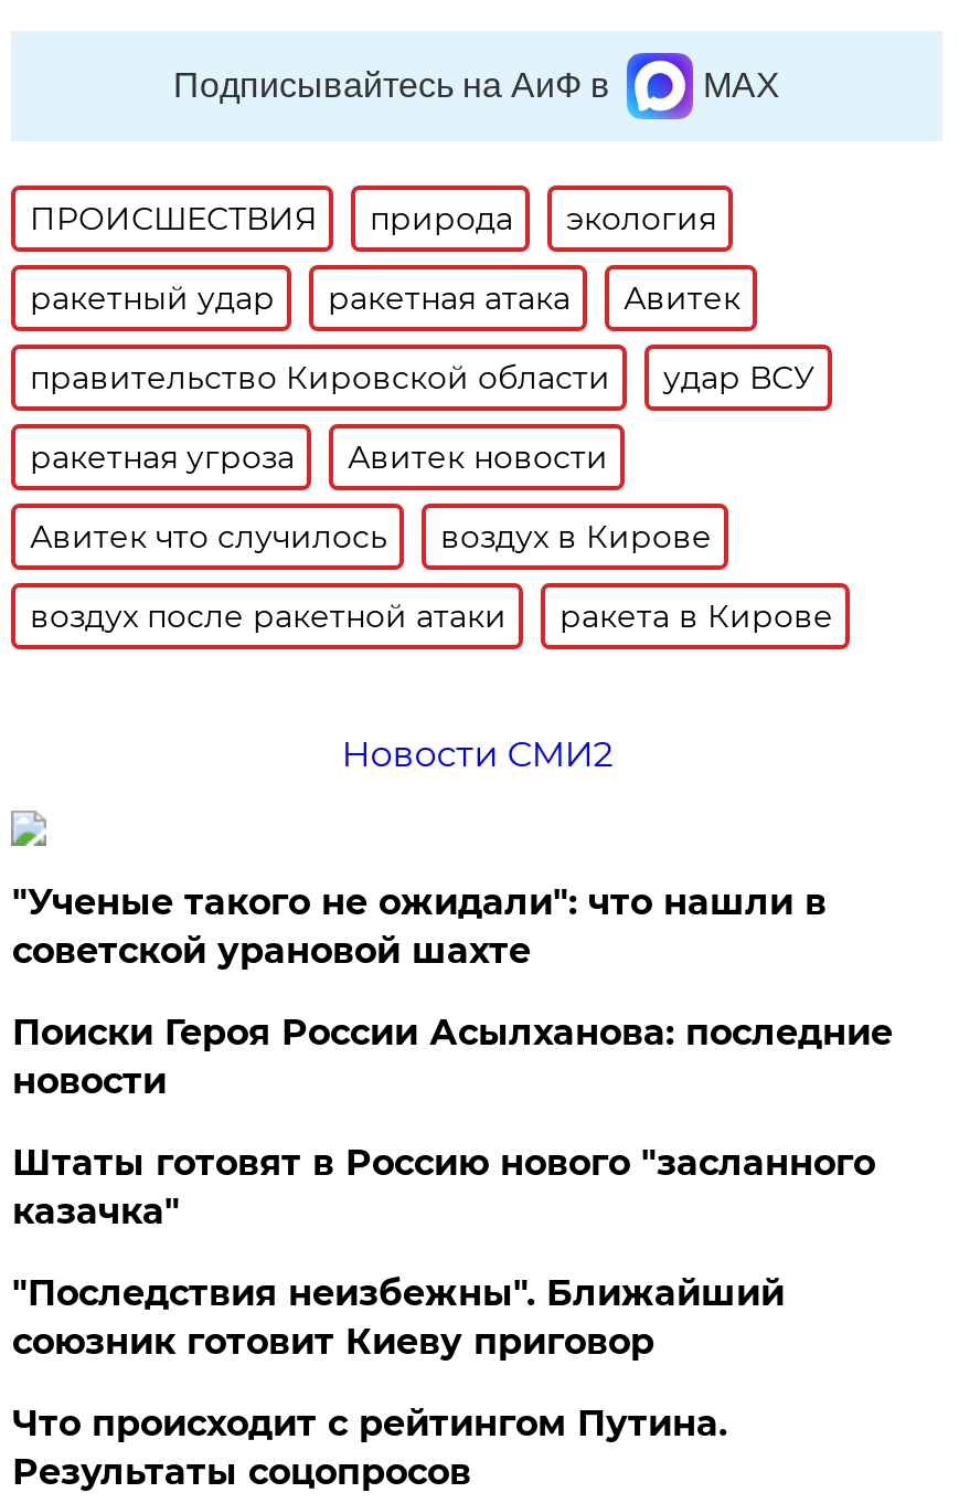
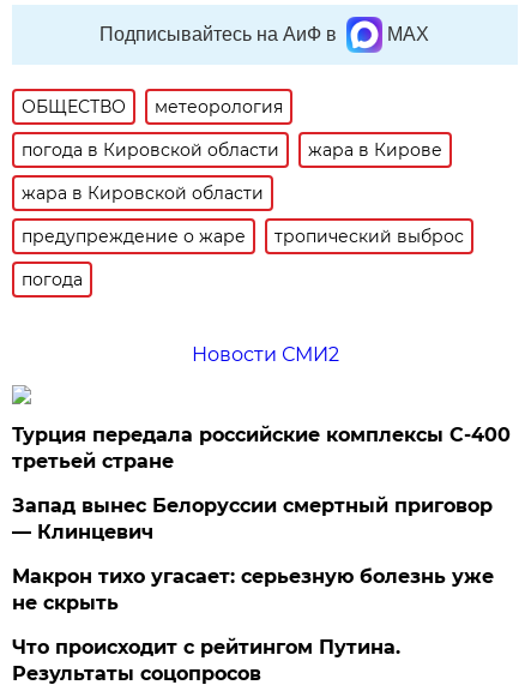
[30,199,833,636] ПРОИСШЕСТВИЯ | природа | экология | ракетный удар | ракетная атака | Авитек | правительство Кировской области | удар ВСУ | ракетная угроза | Авитек новости | Авитек что случилось | воздух в Кирове | воздух после ракетной атаки | ракета в Кирове -> [22,96,464,290] ОБЩЕСТВО | метеорология | погода в Кировской области | жара в Кирове | жара в Кировской области | предупреждение о жаре | тропический выброс | погода
[12,881,893,1363] "Ученые такого не ожидали": что нашли в | советской урановой шахте | Поиски Героя России Асылханова: последние | новости | Штаты готовят в Россию нового "засланного | казачка" | "Последствия неизбежны". Ближайший | союзник готовит Киеву приговор -> [12,423,511,614] Турция передала российские комплексы С-400 | третьей стране | Запад вынес Белоруссии смертный приговор | — Клинцевич | Макрон тихо угасает: серьезную болезнь уже | не скрыть

